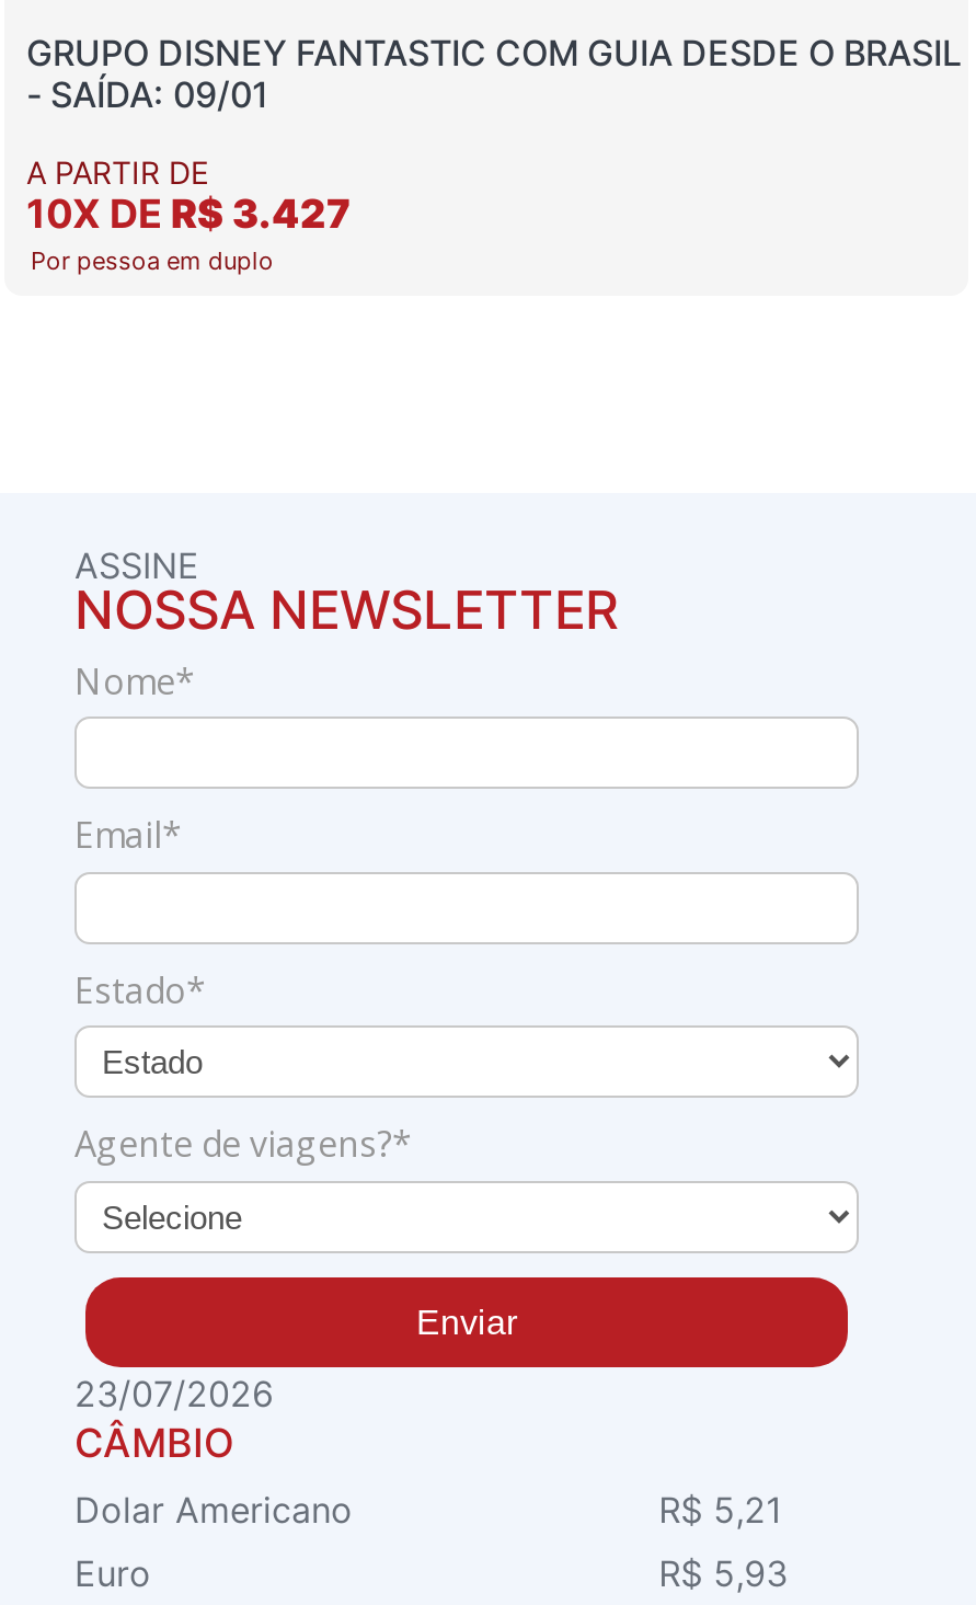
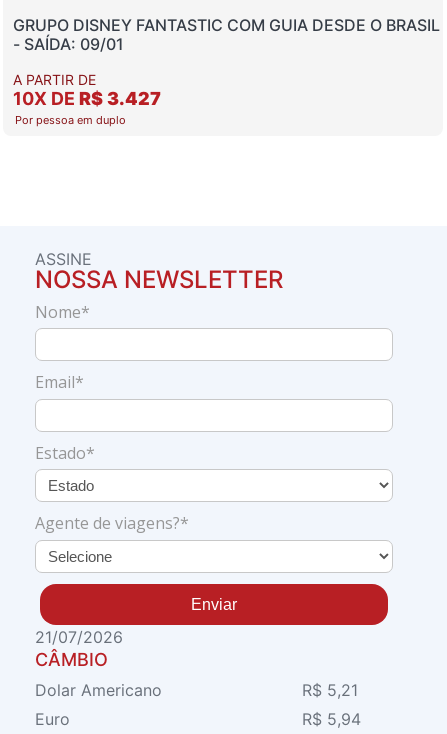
[74,1371,274,1415] 23/07/2026 -> [35,627,123,647] 21/07/2026
[659,1550,788,1594] R$ 5,93 -> [302,709,361,729] R$ 5,94

